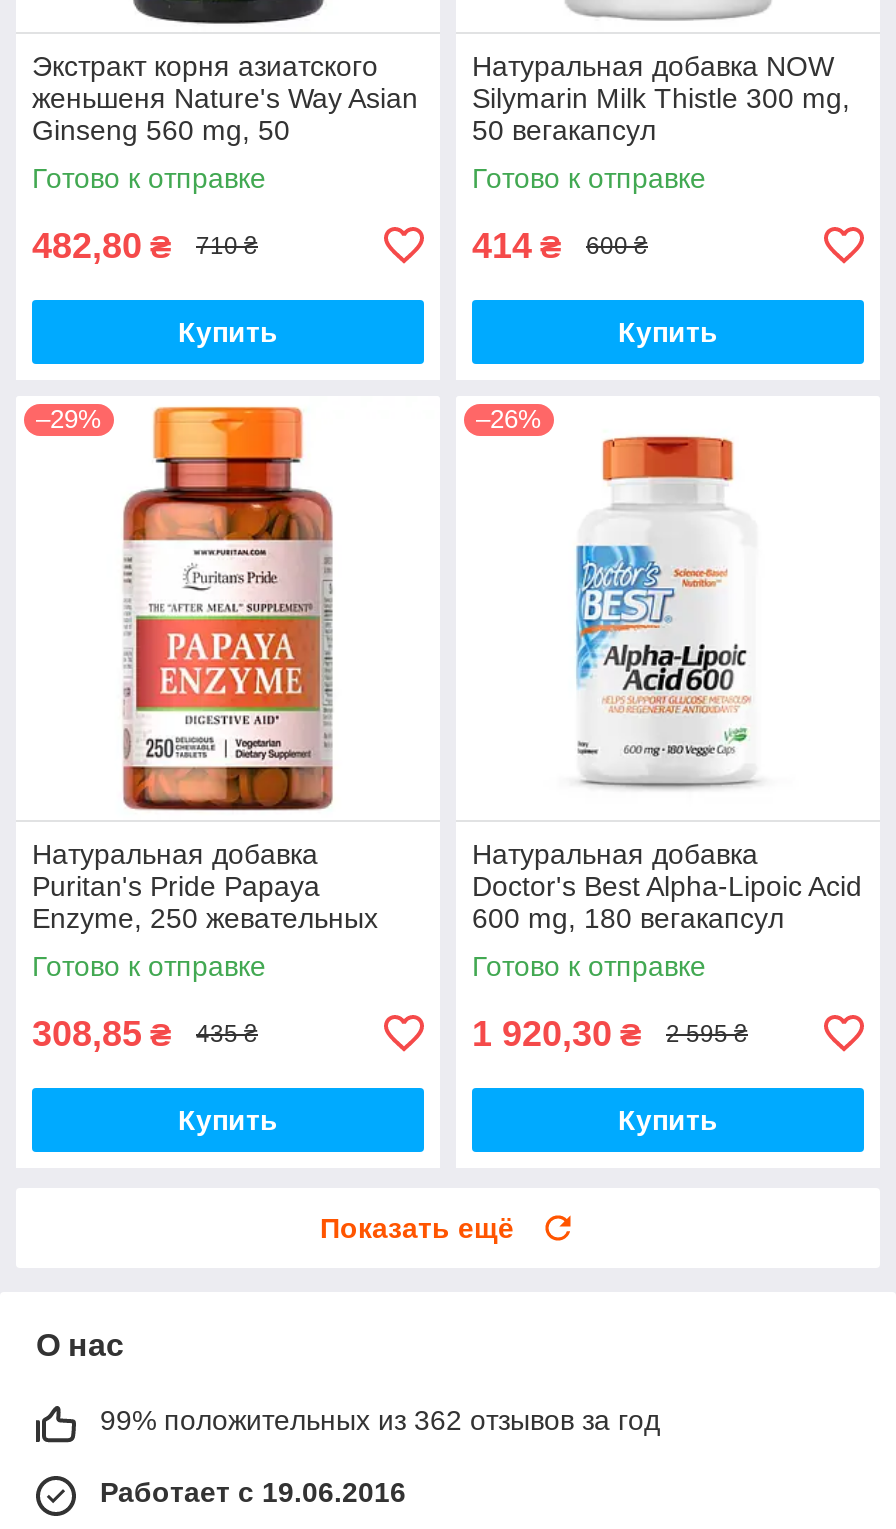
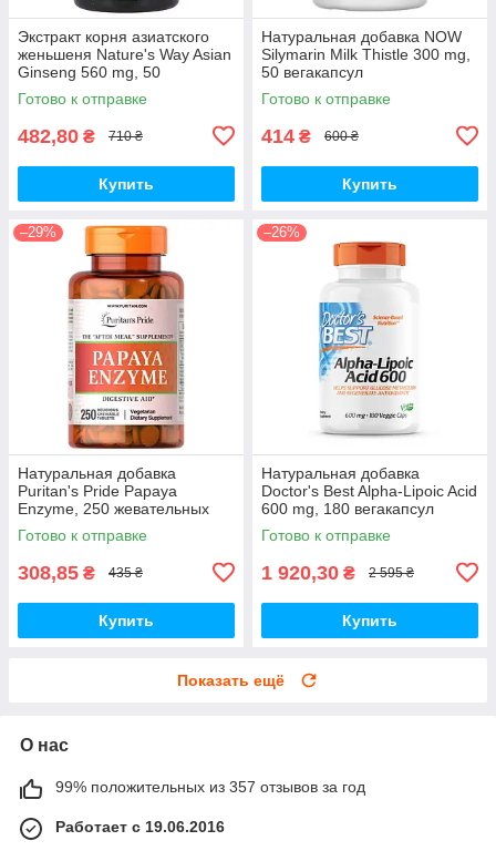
[100,1404,660,1436] 99% положительных из 362 отзывов за год -> [55,778,365,795] 99% положительных из 357 отзывов за год

